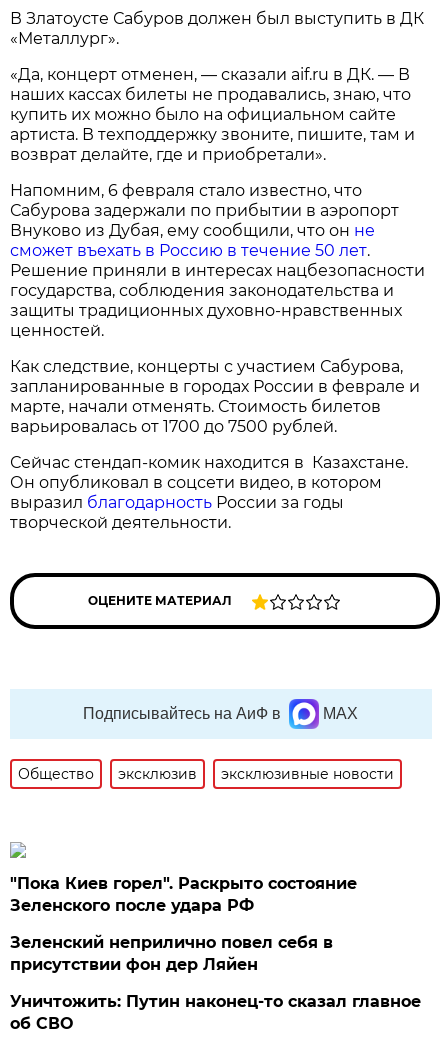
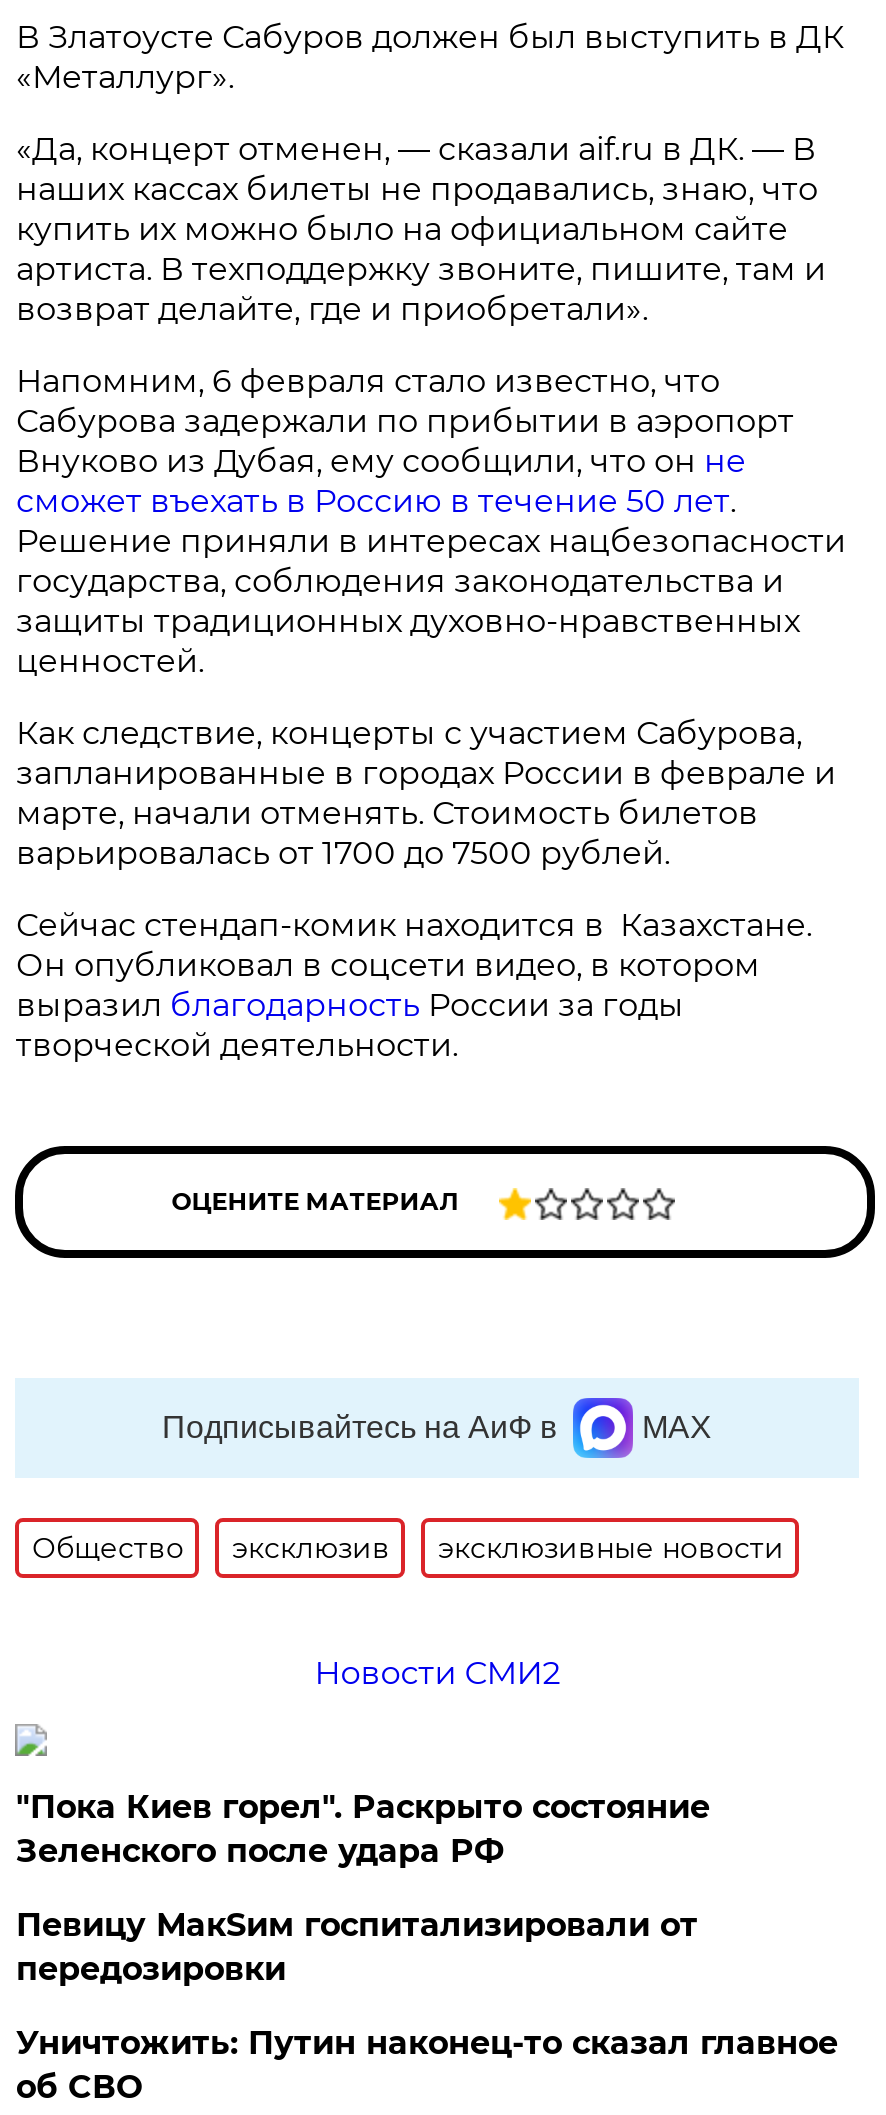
none -> [314,1654,560,1692] Новости СМИ2
[10,933,333,974] Зеленский неприлично повел cебя в | присутствии фон дер Ляйен -> [16,1906,698,1988] Певицу МакSим госпитализировали от | передозировки

